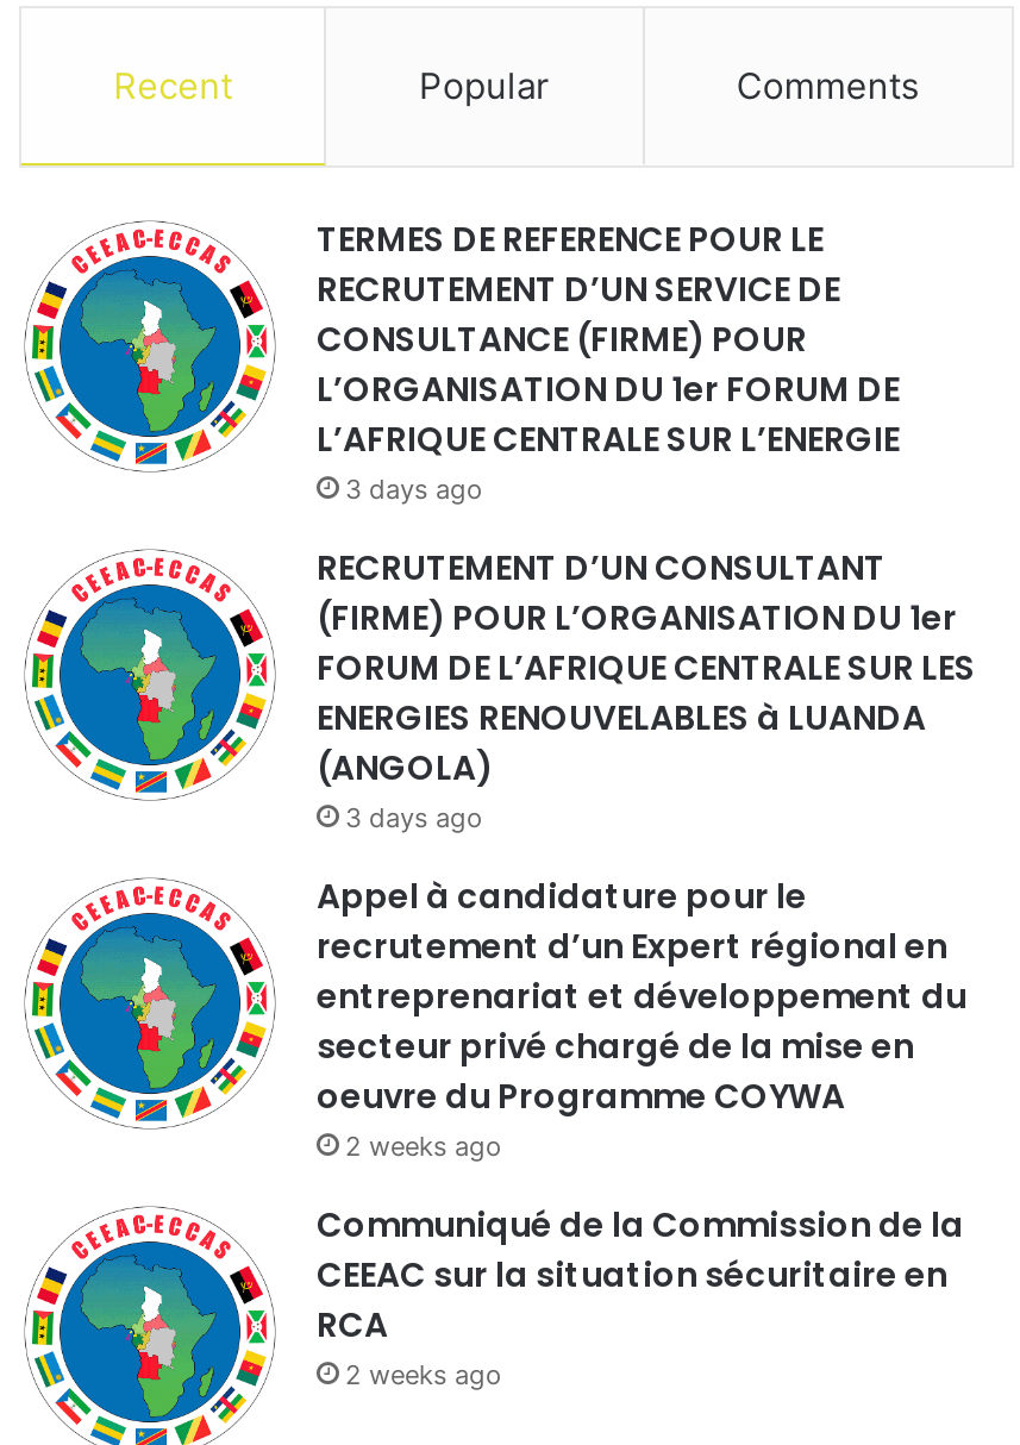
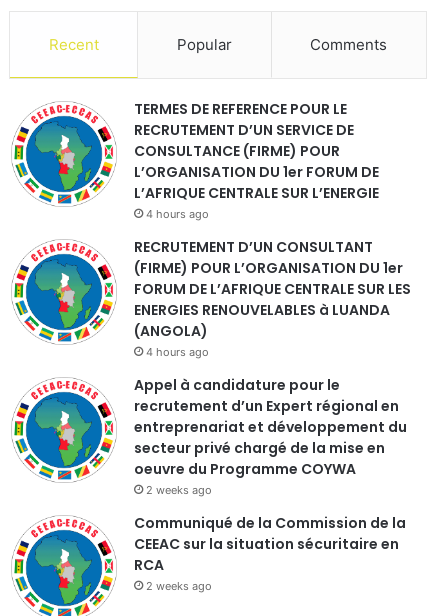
[345,471,483,504] 3 days ago -> [146,207,209,221] 4 hours ago
[345,799,483,833] 3 days ago -> [146,345,209,359] 4 hours ago

